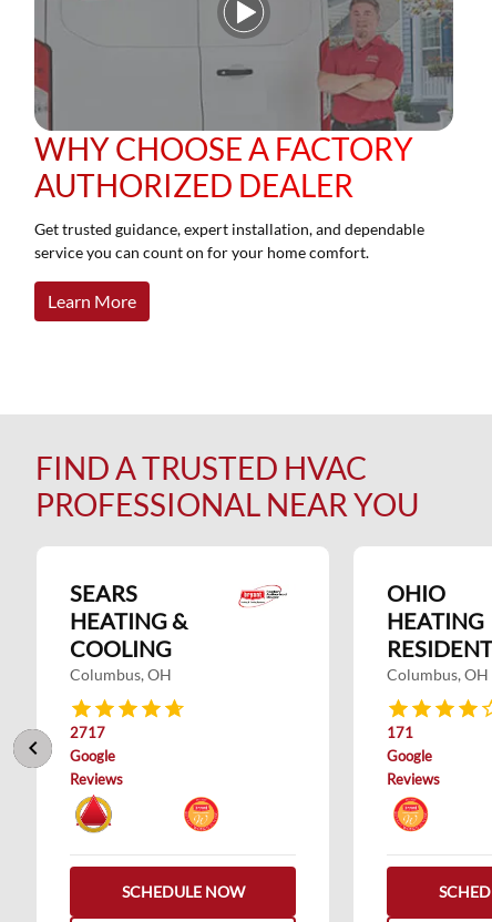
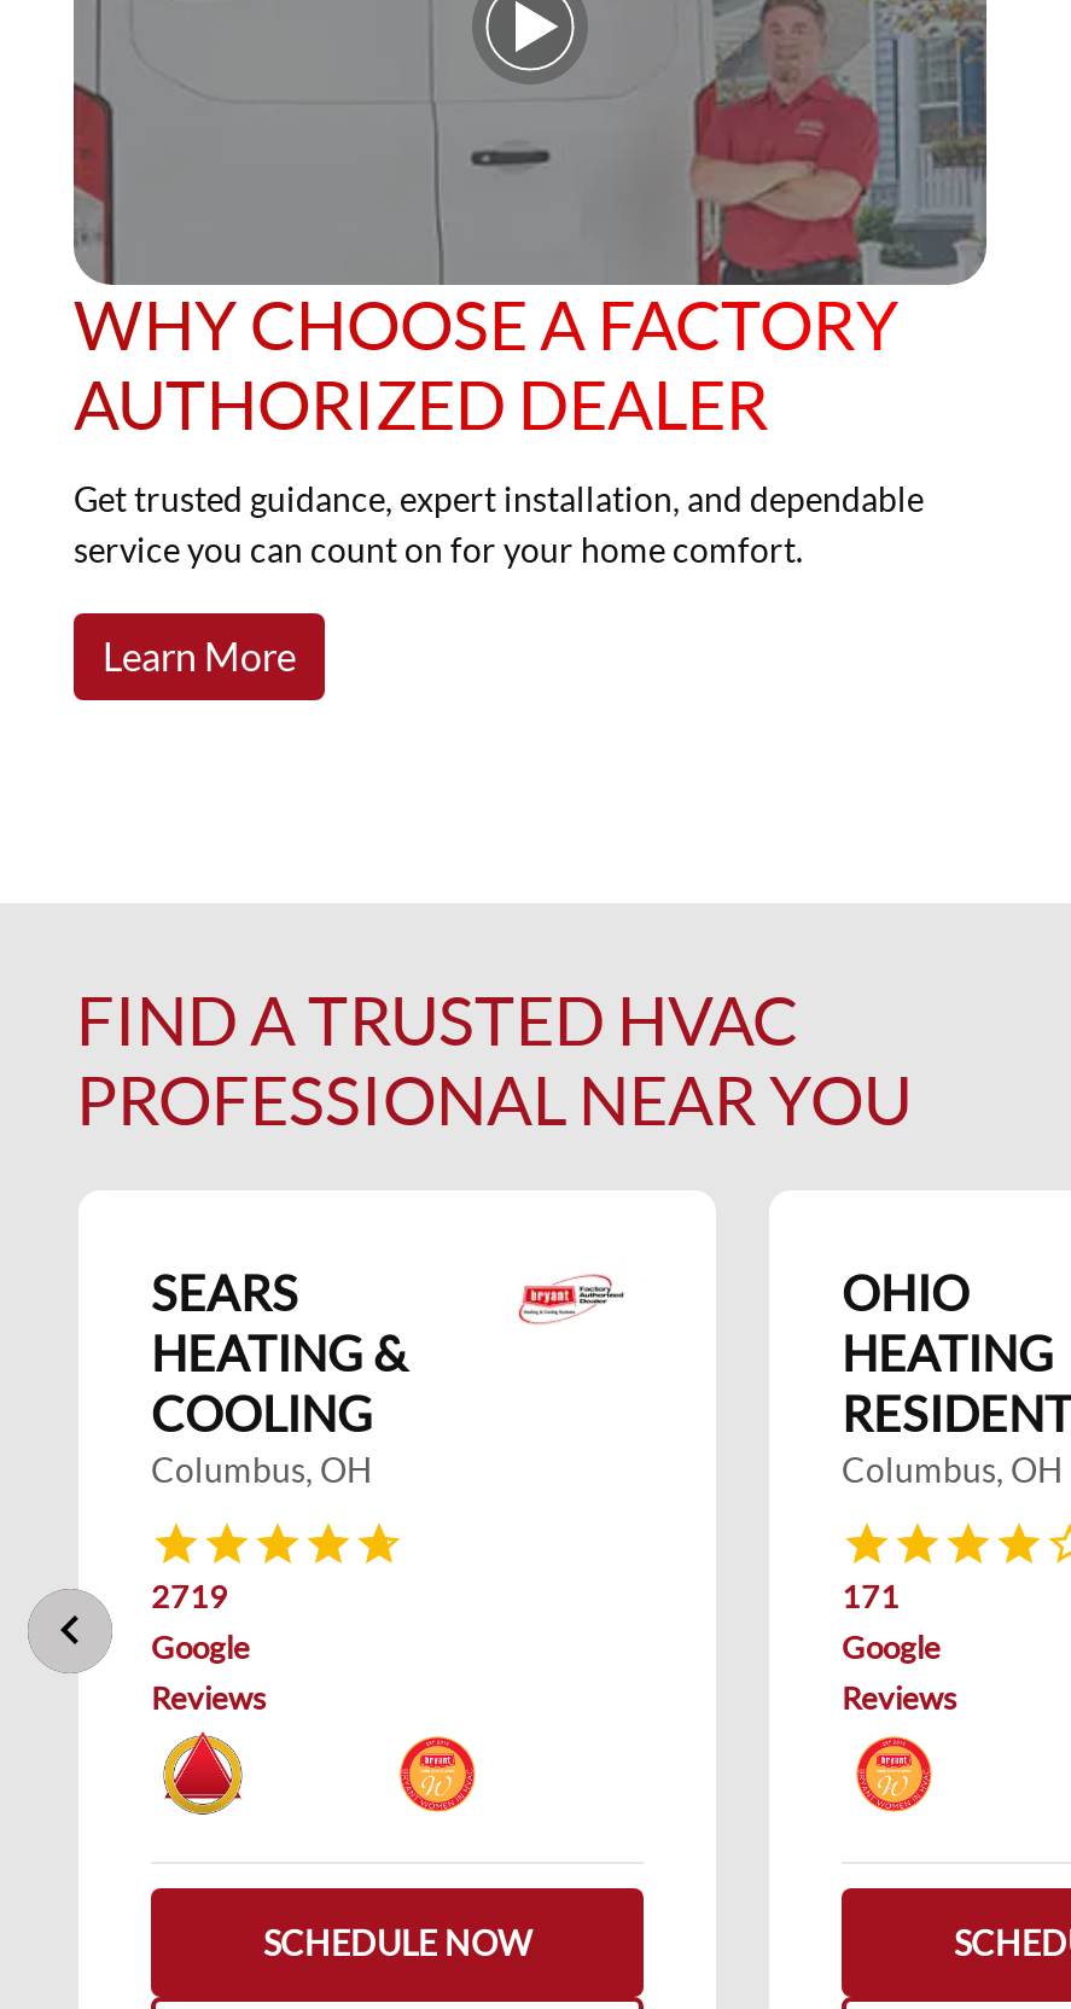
[70,724,105,741] 2717 -> [151,1577,228,1615] 2719

